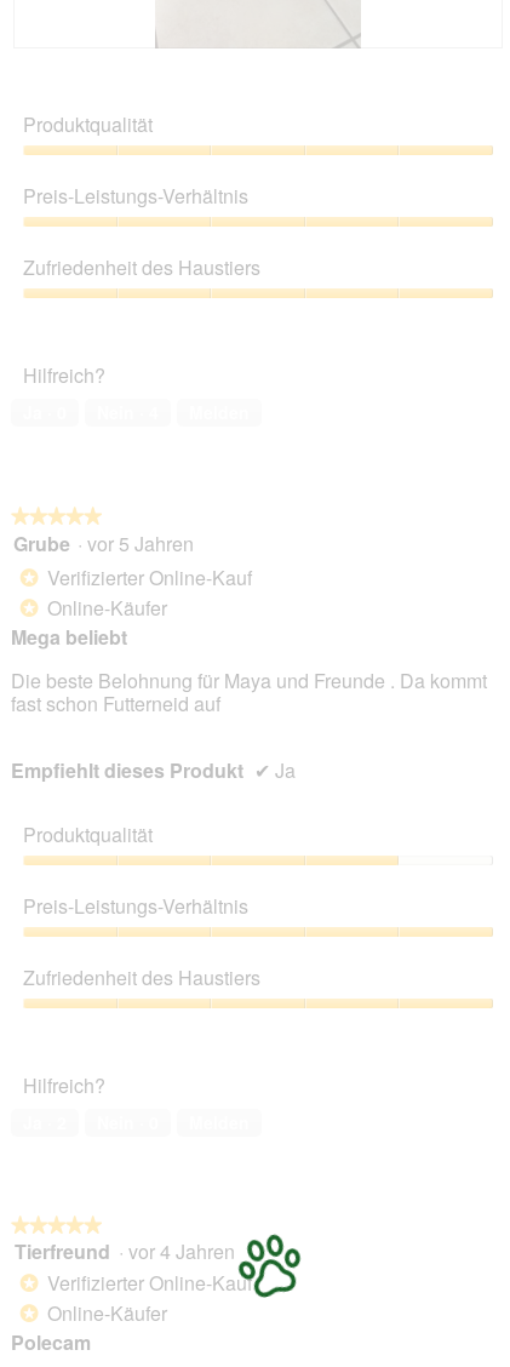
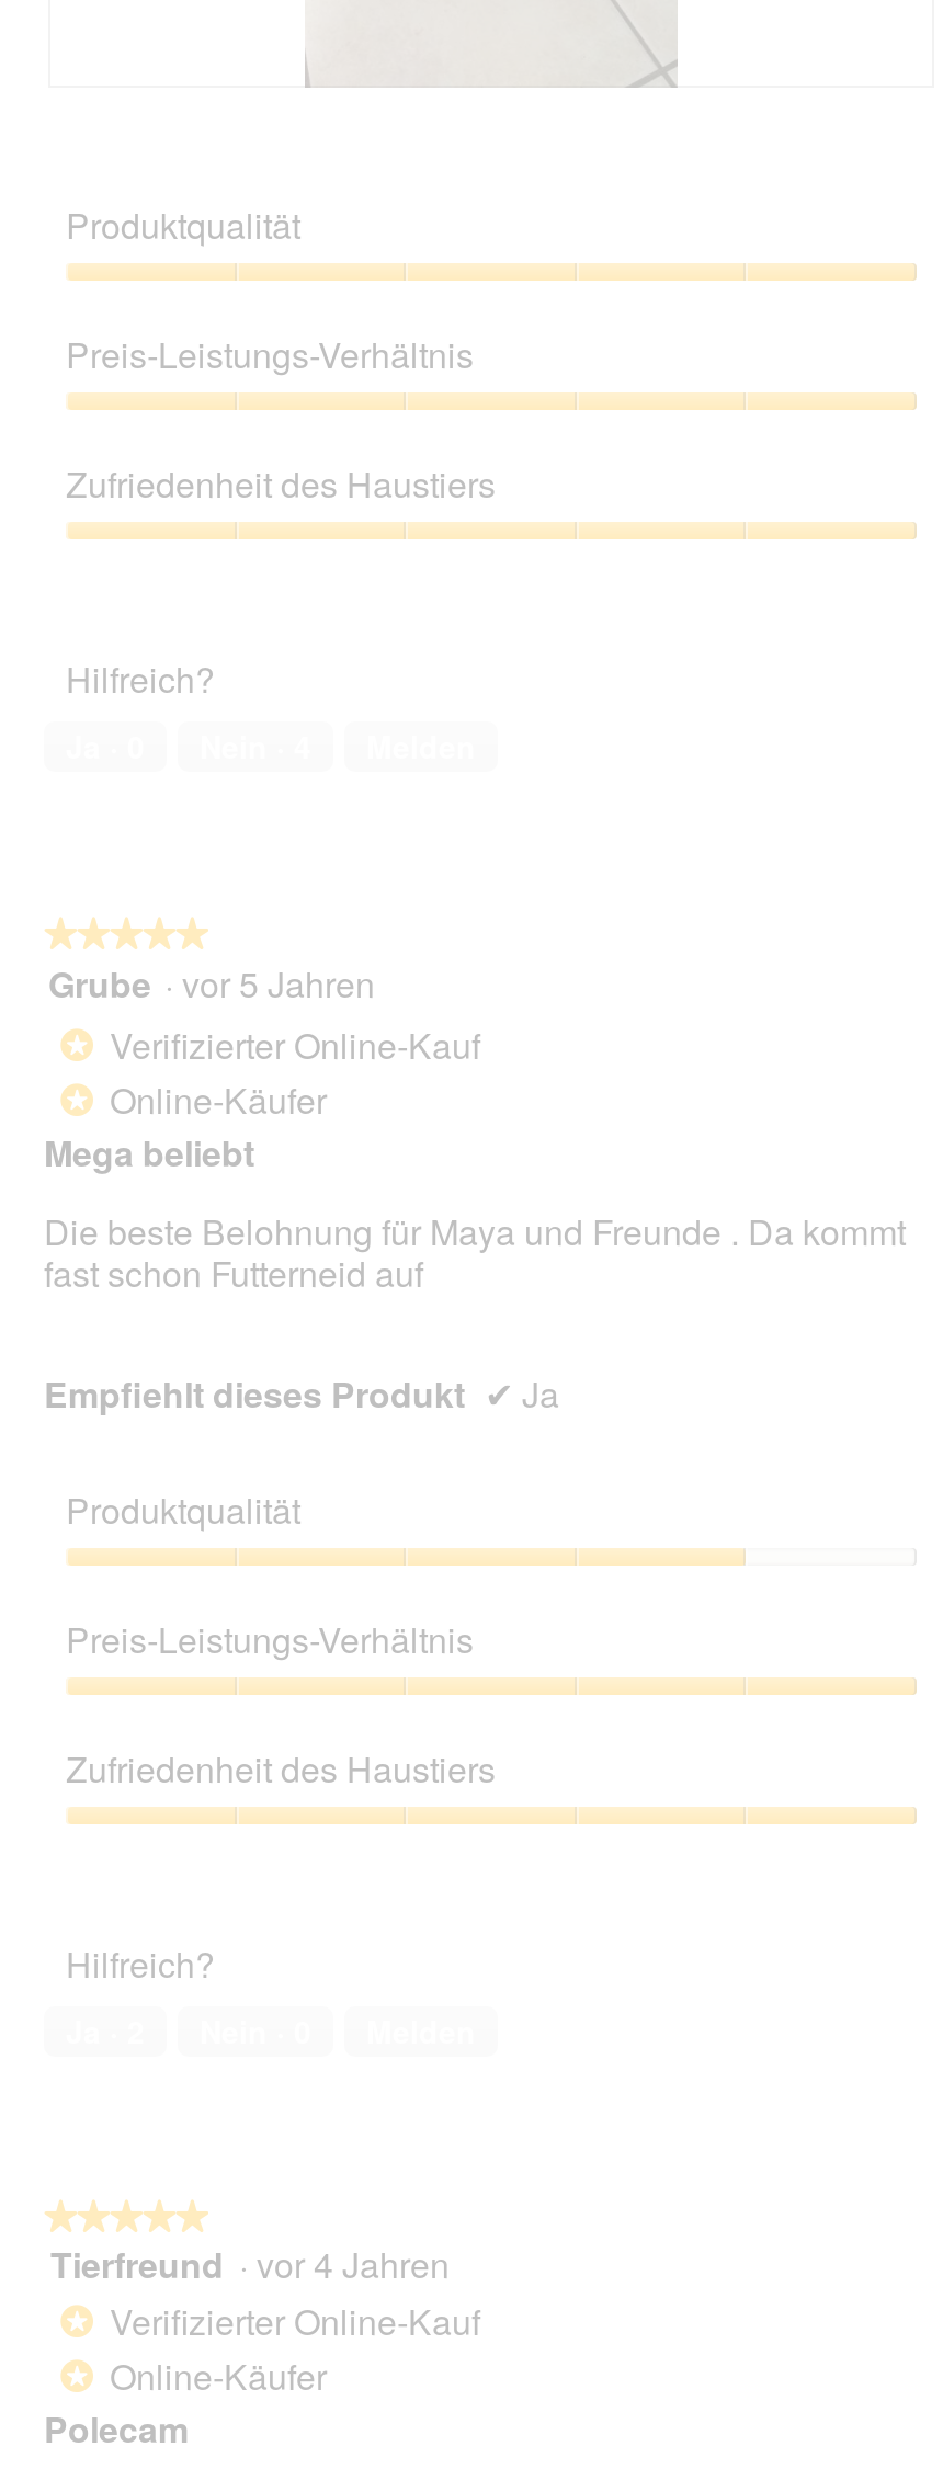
[250,1232,303,1299] [image] -> none

